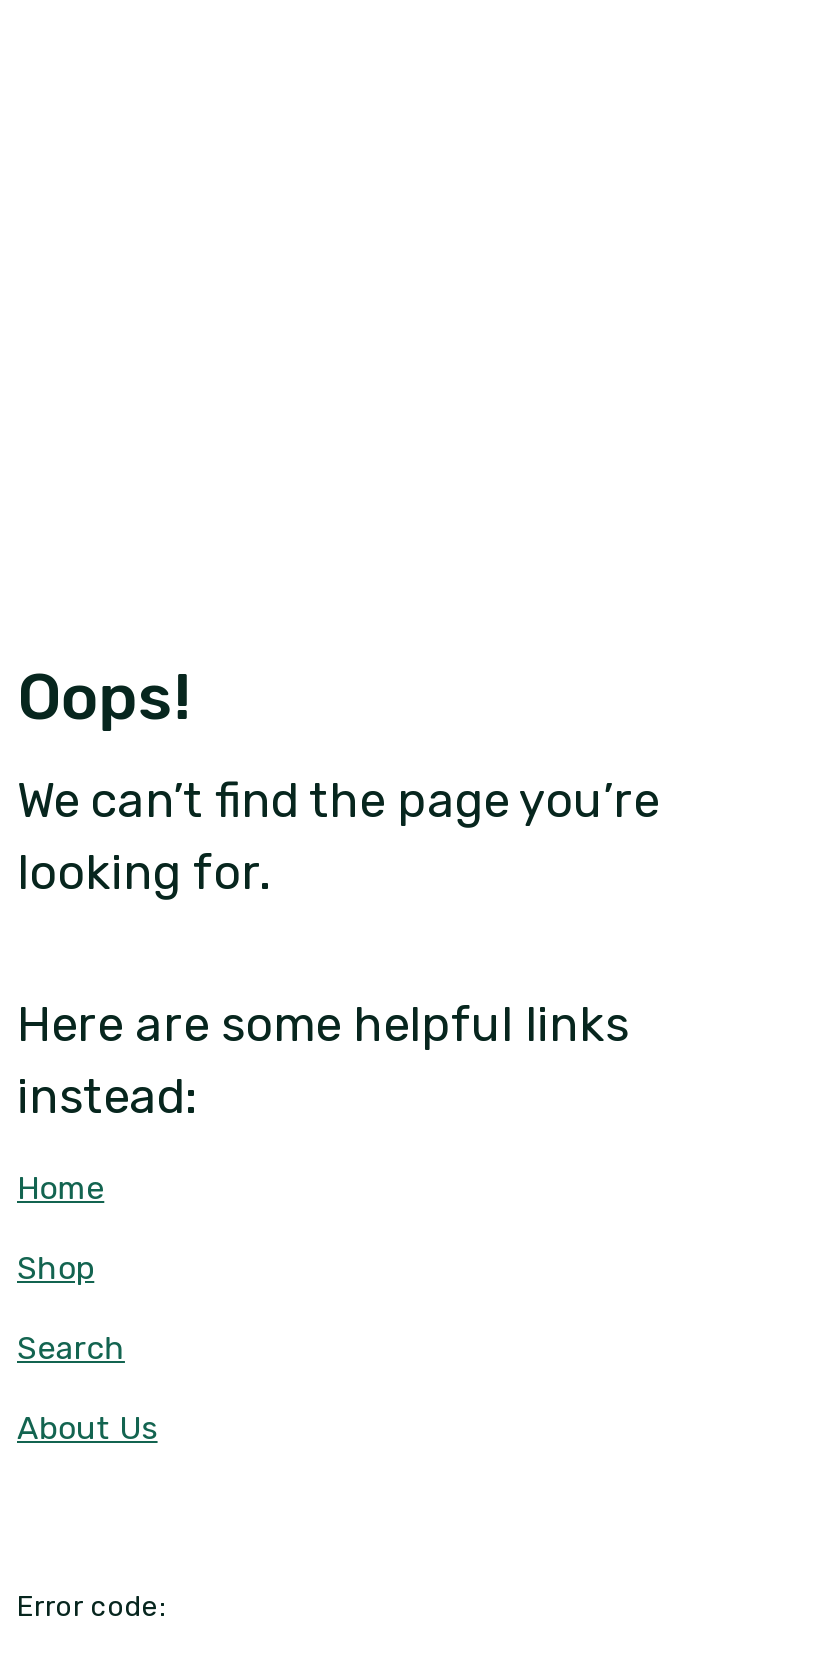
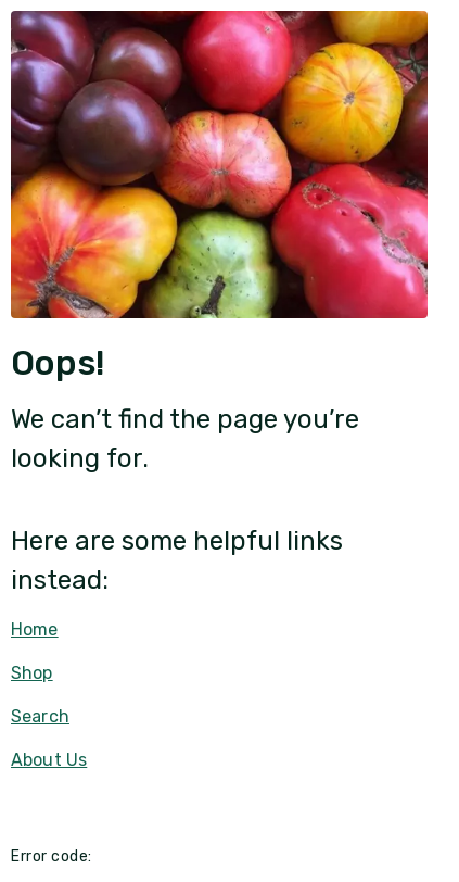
none -> [10,10,429,319] [image]

